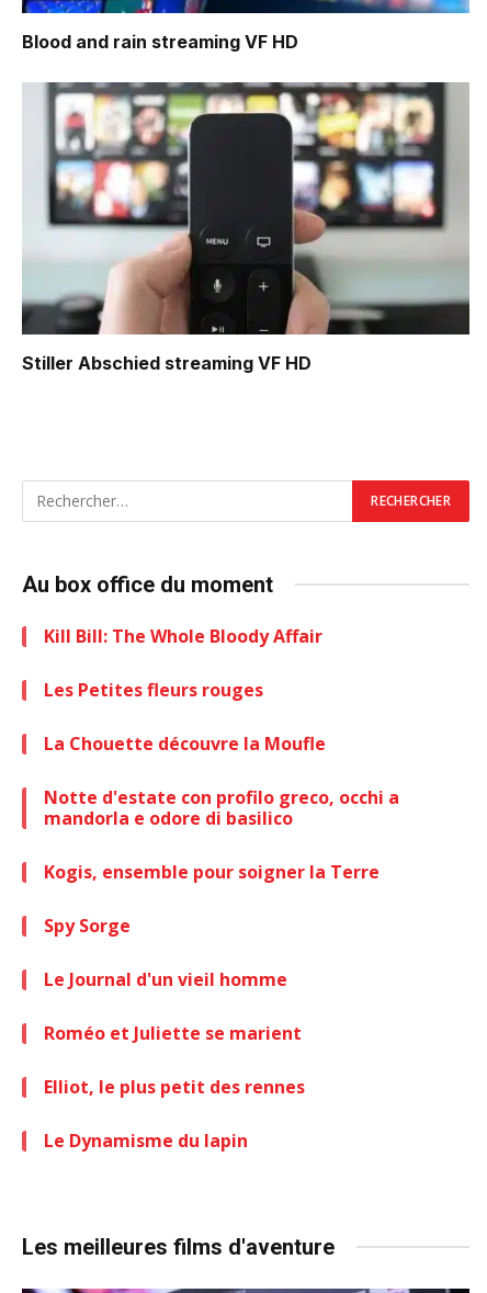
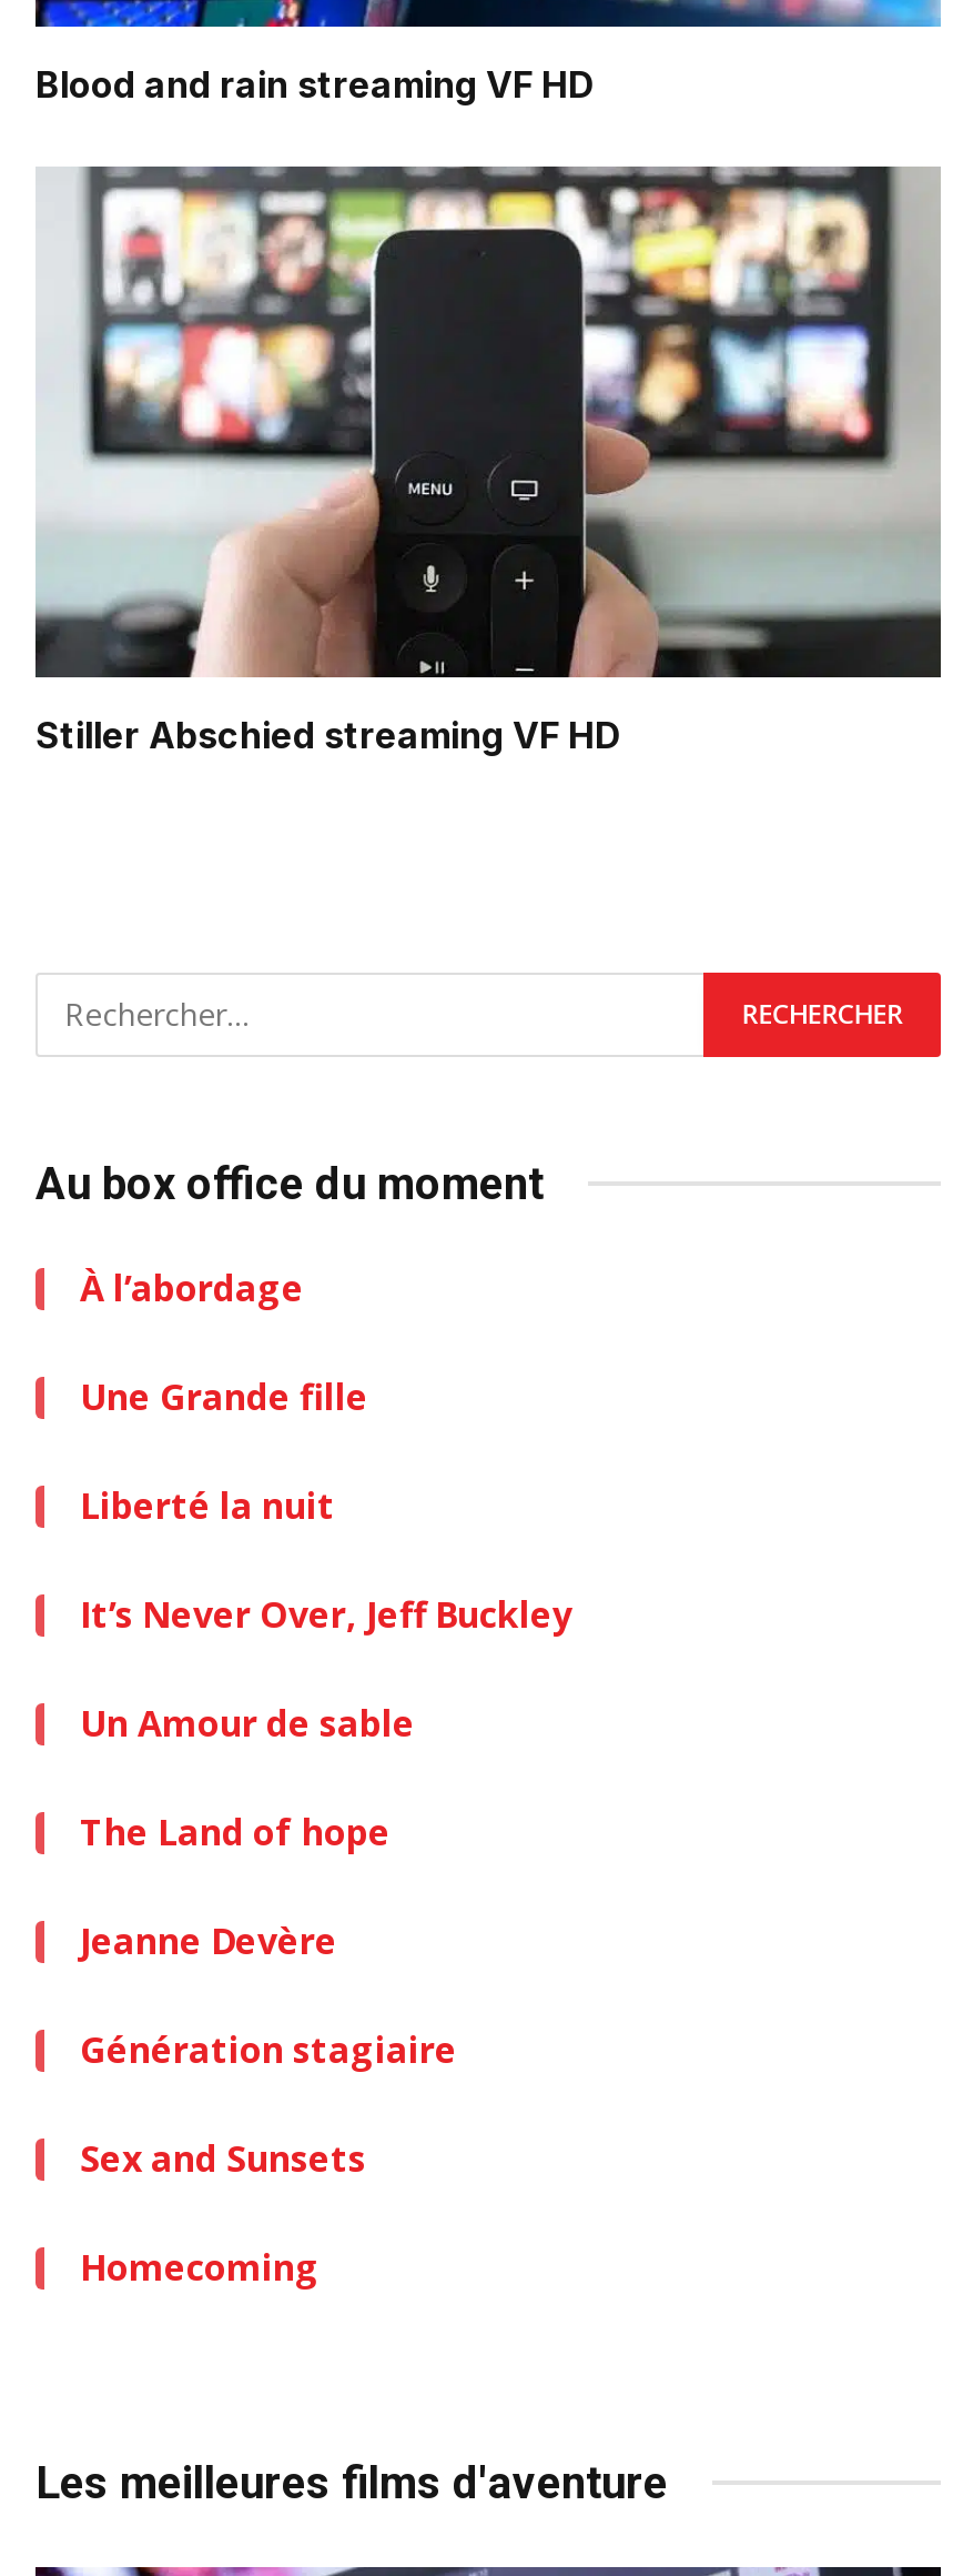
[44,624,322,648] Kill Bill: The Whole Bloody Affair -> [80,1263,304,1312] À l’abordage
[44,678,263,702] Les Petites fleurs rouges -> [80,1372,368,1421] Une Grande fille
[44,731,326,755] La Chouette découvre la Moufle -> [80,1481,335,1530] Liberté la nuit
[44,785,399,830] Notte d'estate con profilo greco, occhi a | mandorla e odore di basilico -> [80,1590,572,1638] It’s Never Over, Jeff Buckley
[44,860,380,884] Kogis, ensemble pour soigner la Terre -> [80,1698,415,1747] Un Amour de sable
[44,913,131,937] Spy Sorge -> [80,1807,391,1856] The Land of hope
[44,967,287,991] Le Journal d'un vieil homme -> [80,1916,337,1965] Jeanne Devère
[44,1021,302,1045] Roméo et Juliette se marient -> [80,2025,457,2074] Génération stagiaire
[44,1075,305,1099] Elliot, le plus petit des rennes -> [80,2134,366,2182] Sex and Sunsets
[44,1128,248,1152] Le Dynamisme du lapin -> [80,2242,320,2291] Homecoming

